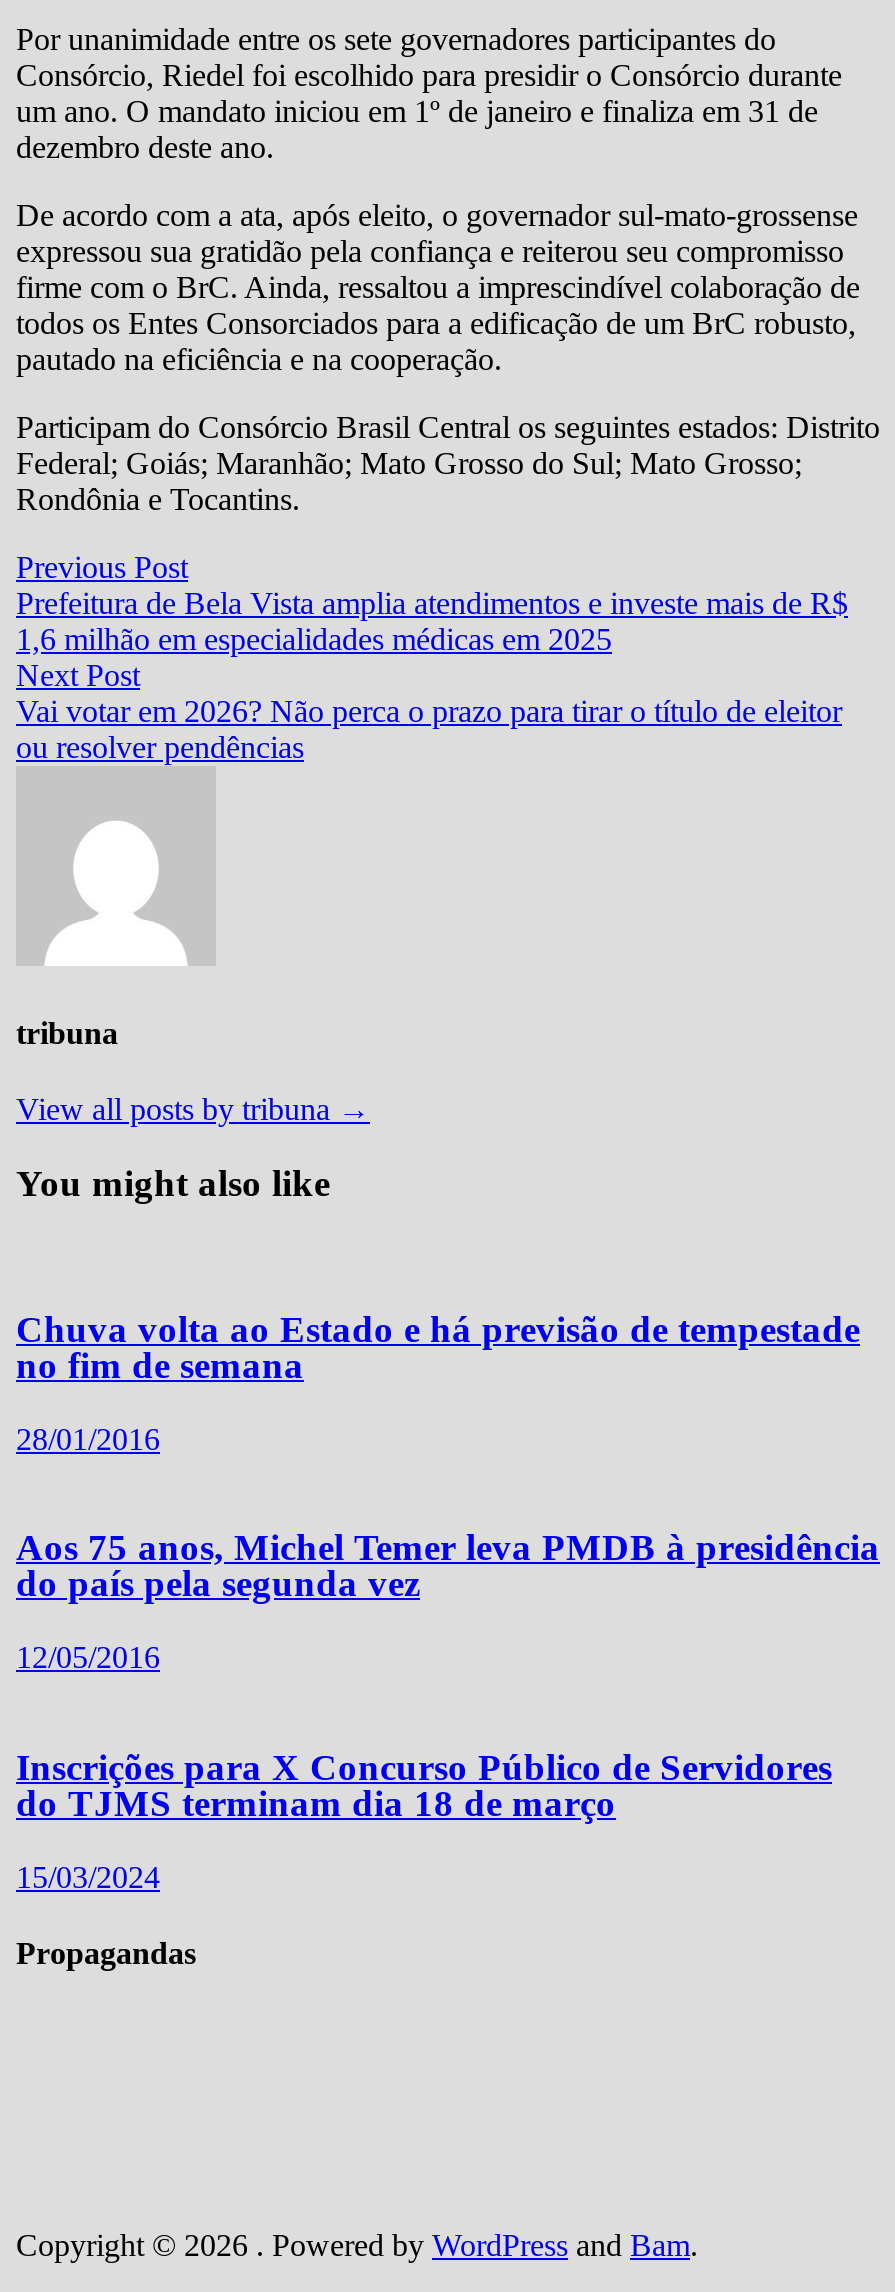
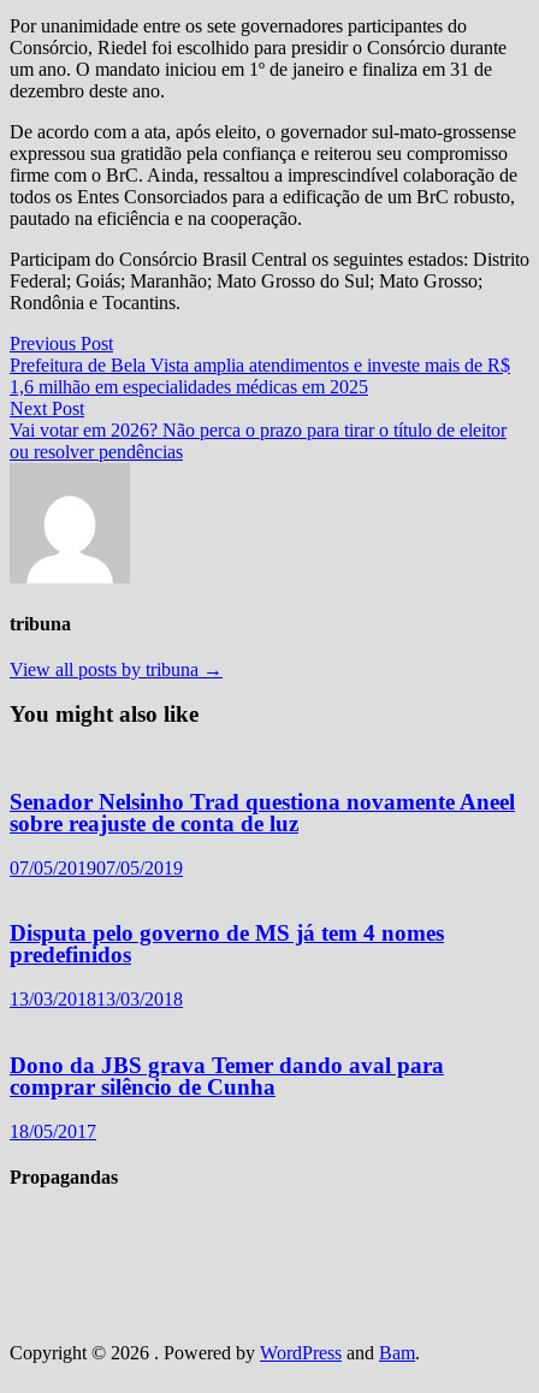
[16,1308,860,1386] Chuva volta ao Estado e há previsão de tempestade | no fim de semana -> [10,789,515,836] Senador Nelsinho Trad questiona novamente Aneel | sobre reajuste de conta de luz
[16,1422,160,1456] 28/01/2016 -> [10,857,183,878] 07/05/201907/05/2019
[16,1527,880,1605] Aos 75 anos, Michel Temer leva PMDB à presidência | do país pela segunda vez -> [10,921,444,968] Disputa pelo governo de MS já tem 4 nomes | predefinidos
[16,1640,160,1674] 12/05/2016 -> [10,989,183,1010] 13/03/2018 13/03/2018
[16,1746,832,1824] Inscrições para X Concurso Público de Servidores | do TJMS terminam dia 18 de março -> [10,1052,444,1099] Dono da JBS grava Temer dando aval para | comprar silêncio de Cunha
[16,1859,160,1893] 15/03/2024 -> [10,1121,96,1141] 18/05/2017

